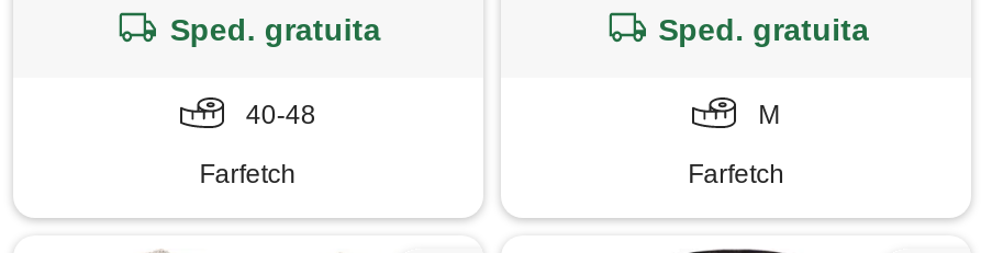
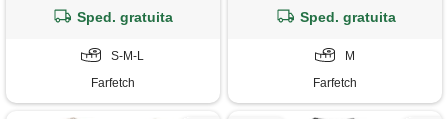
[246,99,316,129] 40-48 -> [111,49,144,63] S-M-L

